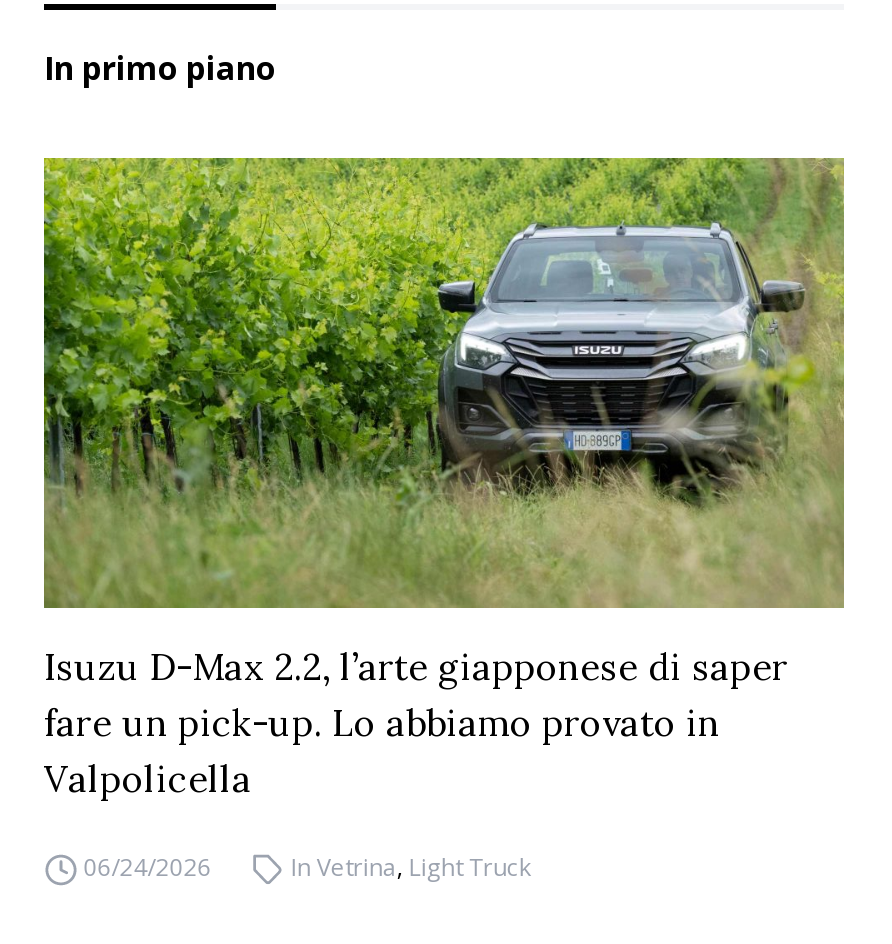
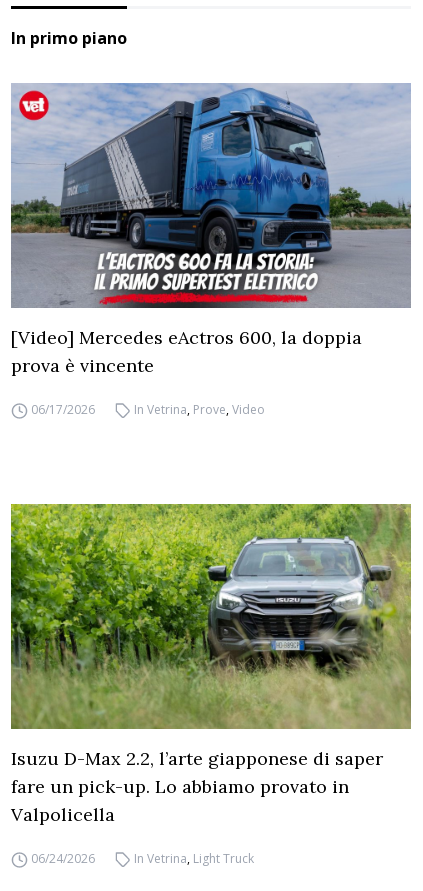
none -> [10,82,411,418] [image] | [Video] Mercedes eActros 600, la doppia | prova è vincente | 06/17/2026 | In Vetrina, Prove, Video

